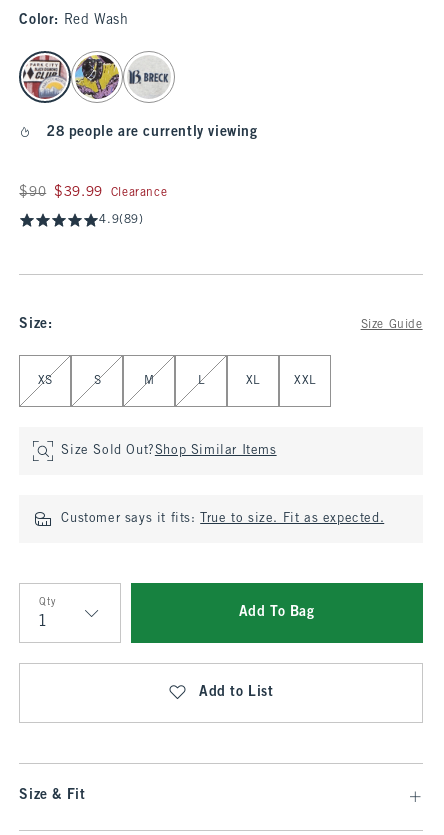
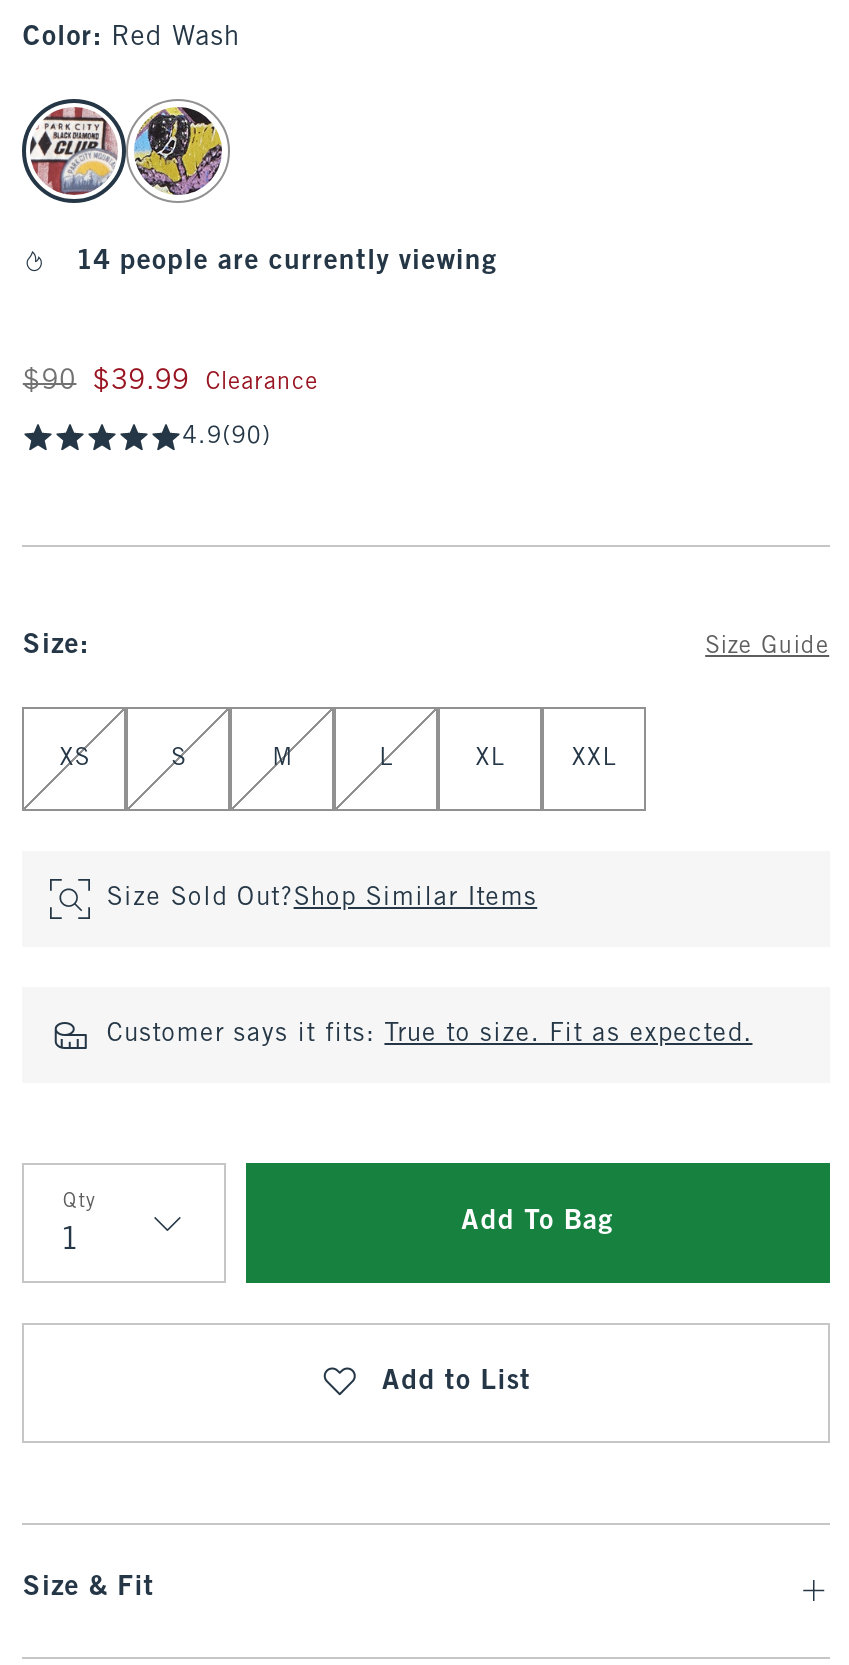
[124,51,175,103] [image] -> none
[47,126,258,139] 28 people are currently viewing -> [78,249,497,275] 14 people are currently viewing
[99,214,144,226] 4.9(89) -> [183,425,271,449] 4.9(90)

